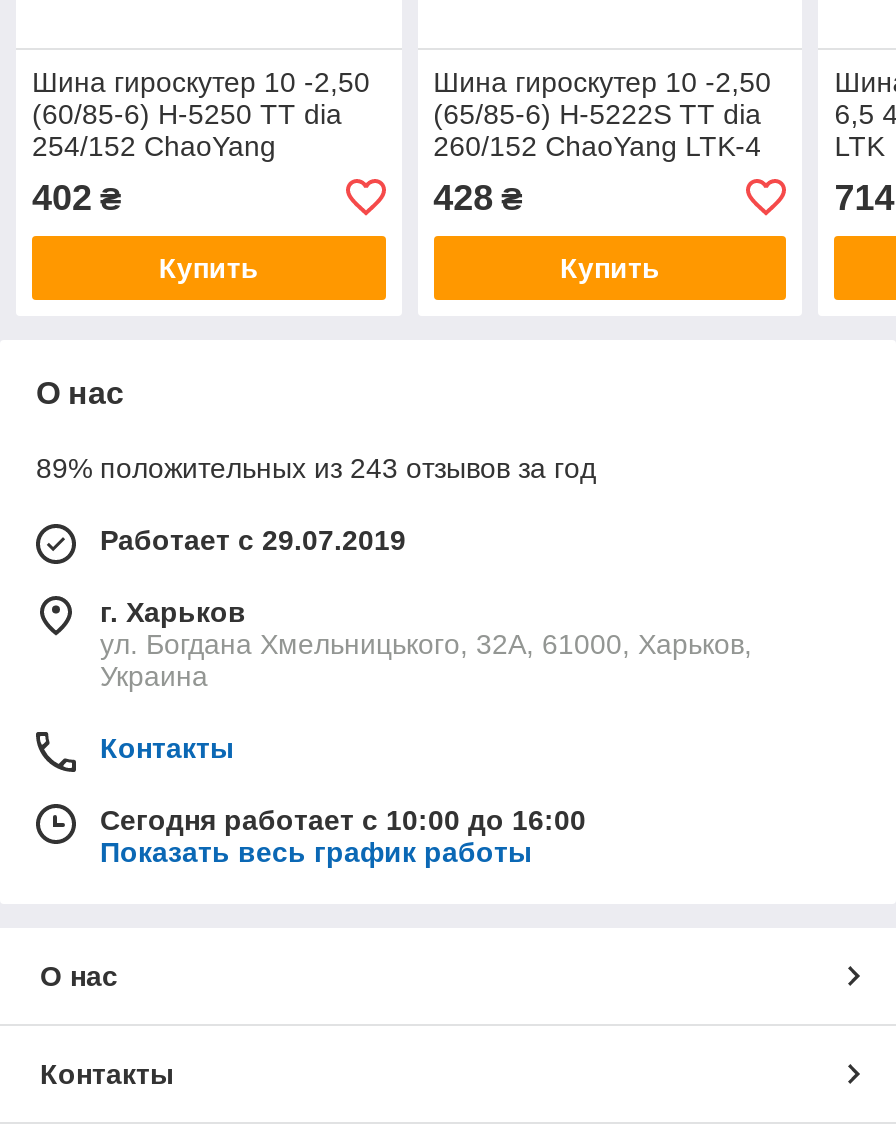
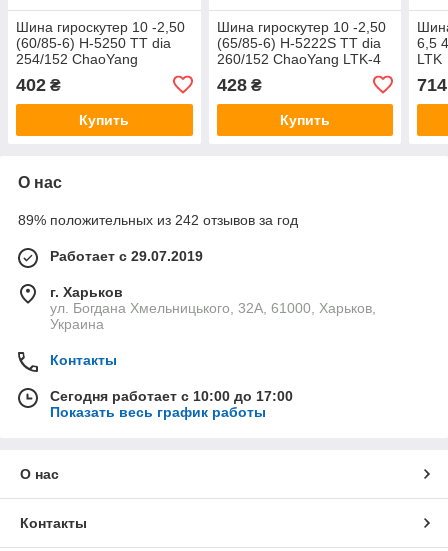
[36,452,596,484] 89% положительных из 243 отзывов за год -> [18,212,298,228] 89% положительных из 242 отзывов за год
[100,804,586,836] Сегодня работает с 10:00 до 16:00 -> [50,388,293,404] Сегодня работает с 10:00 до 17:00

